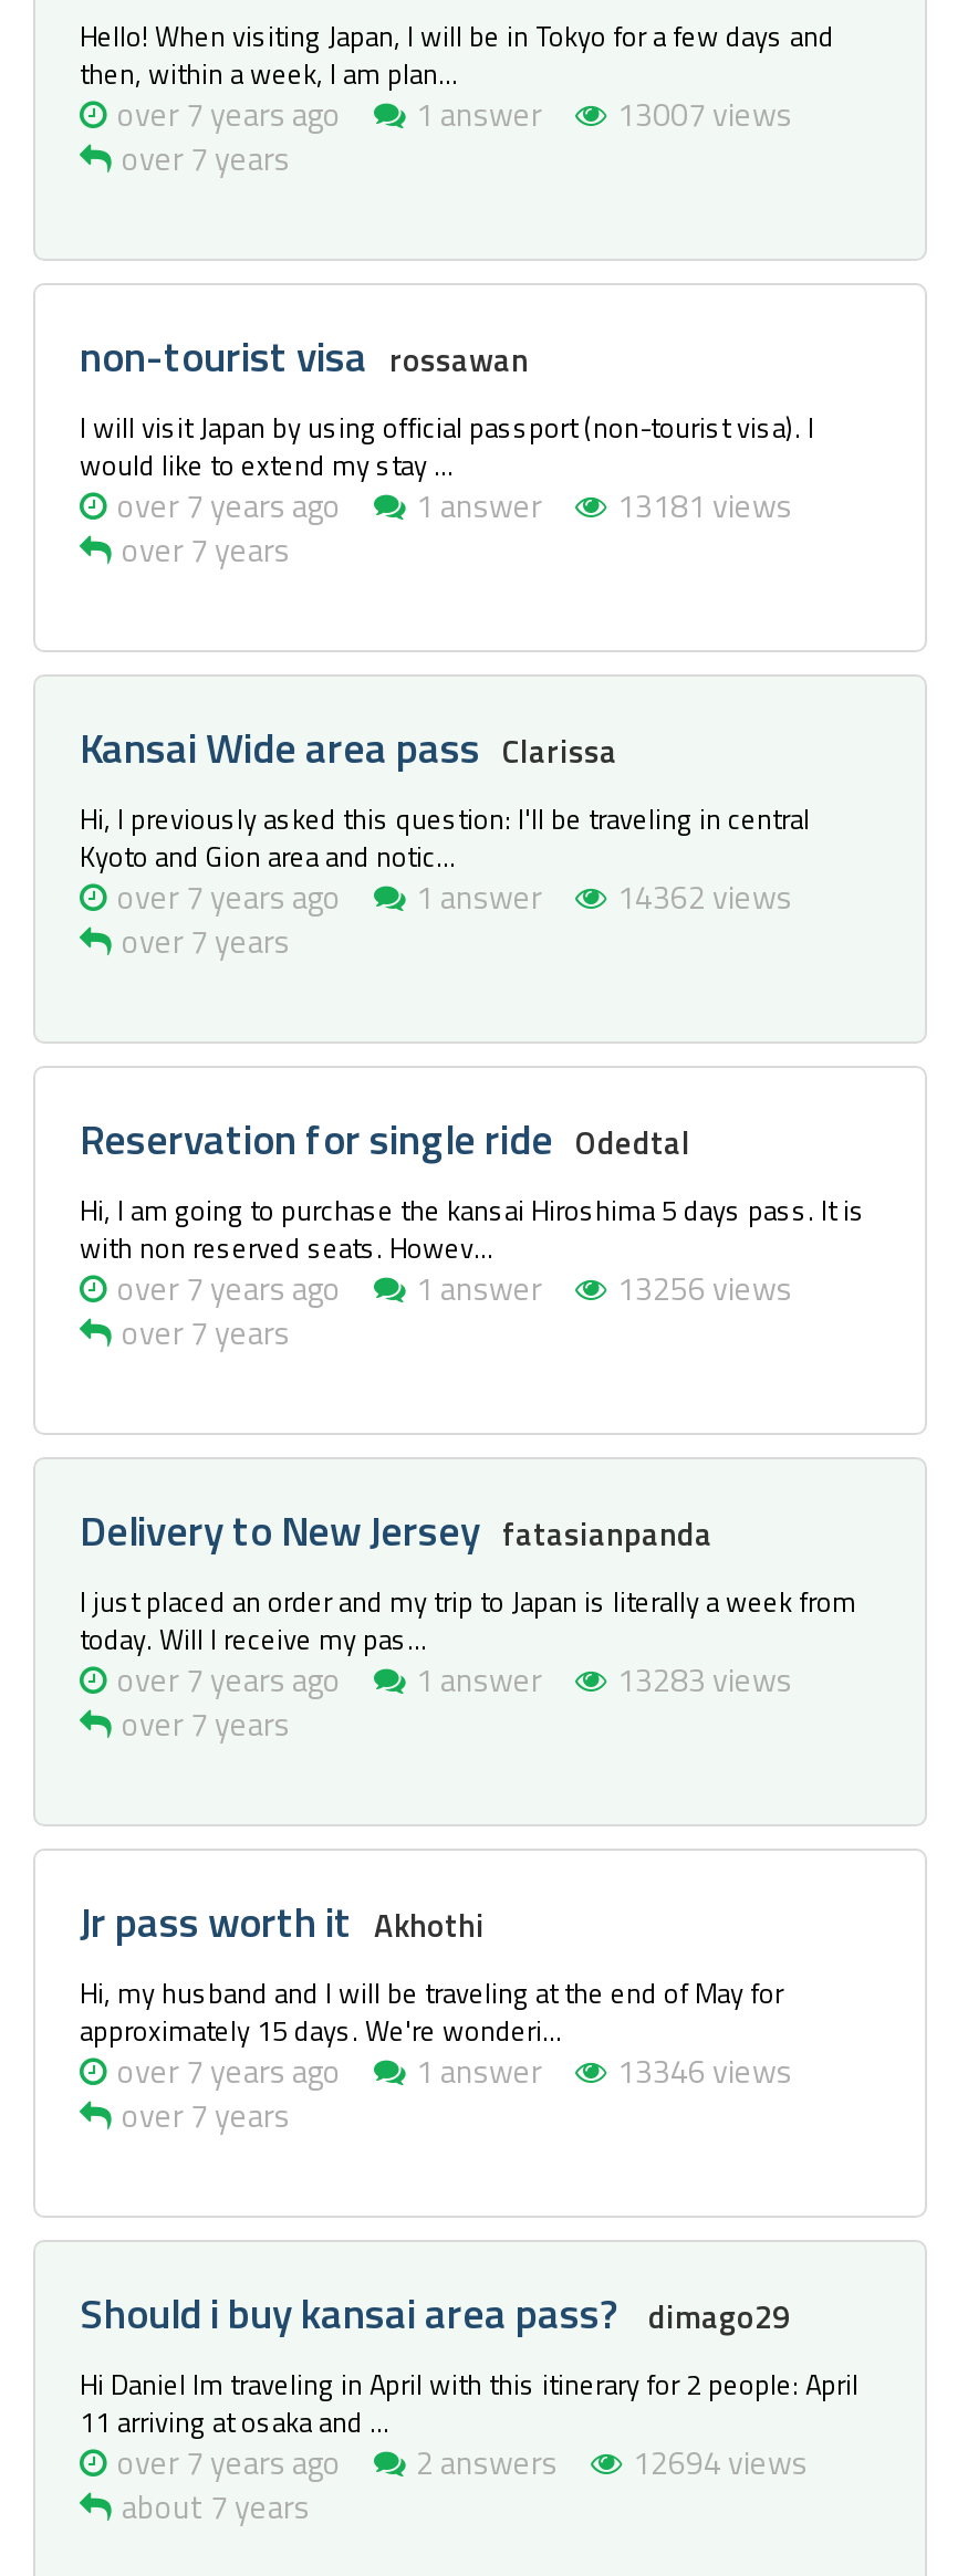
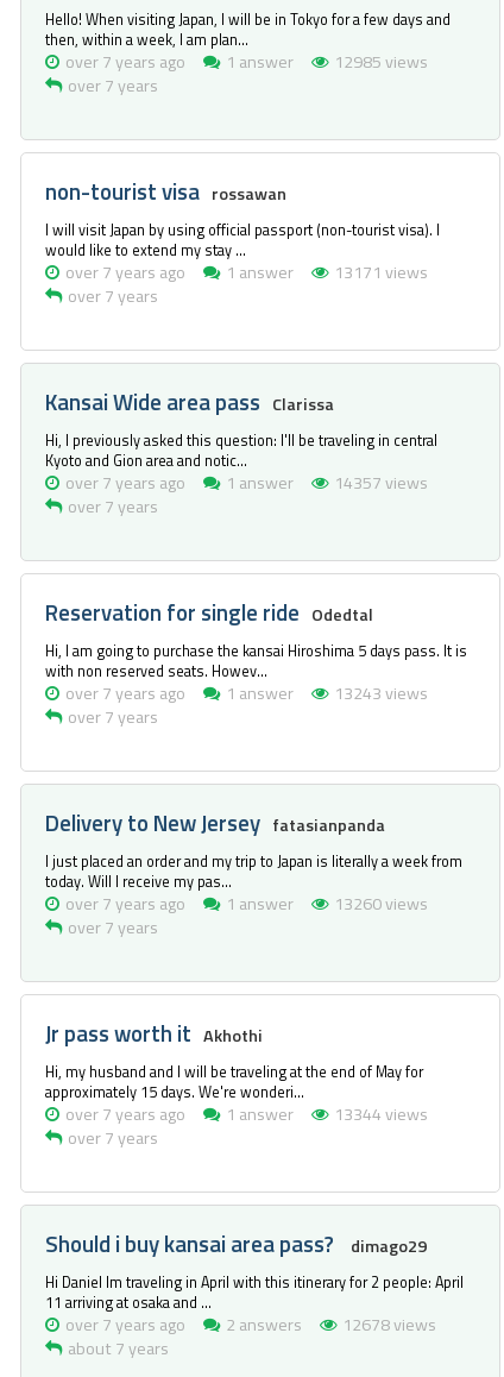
[117,90,792,139] over 7 years ago 1 answer 13007 views -> [65,49,428,75] over 7 years ago 1 answer 12985 views
[117,482,792,530] over 7 years ago 1 answer 13181 views -> [65,259,428,285] over 7 years ago 1 answer 13171 views
[117,873,792,922] over 7 years ago 1 answer 14362 views -> [65,470,428,496] over 7 years ago 1 answer 14357 views
[117,1265,792,1313] over 7 years ago 1 answer 13256 views -> [65,680,428,706] over 7 years ago 1 answer 13243 views
[117,1656,792,1705] over 7 years ago 1 answer 13283 views -> [65,891,428,917] over 7 years ago 1 answer 13260 views
[117,2047,792,2096] over 7 years ago 1 answer 13346 views -> [65,1101,428,1127] over 7 years ago 1 answer 13344 views
[117,2439,808,2487] over 7 years ago 2 answers 12694 views -> [65,1311,436,1338] over 7 years ago 2 answers 12678 views

